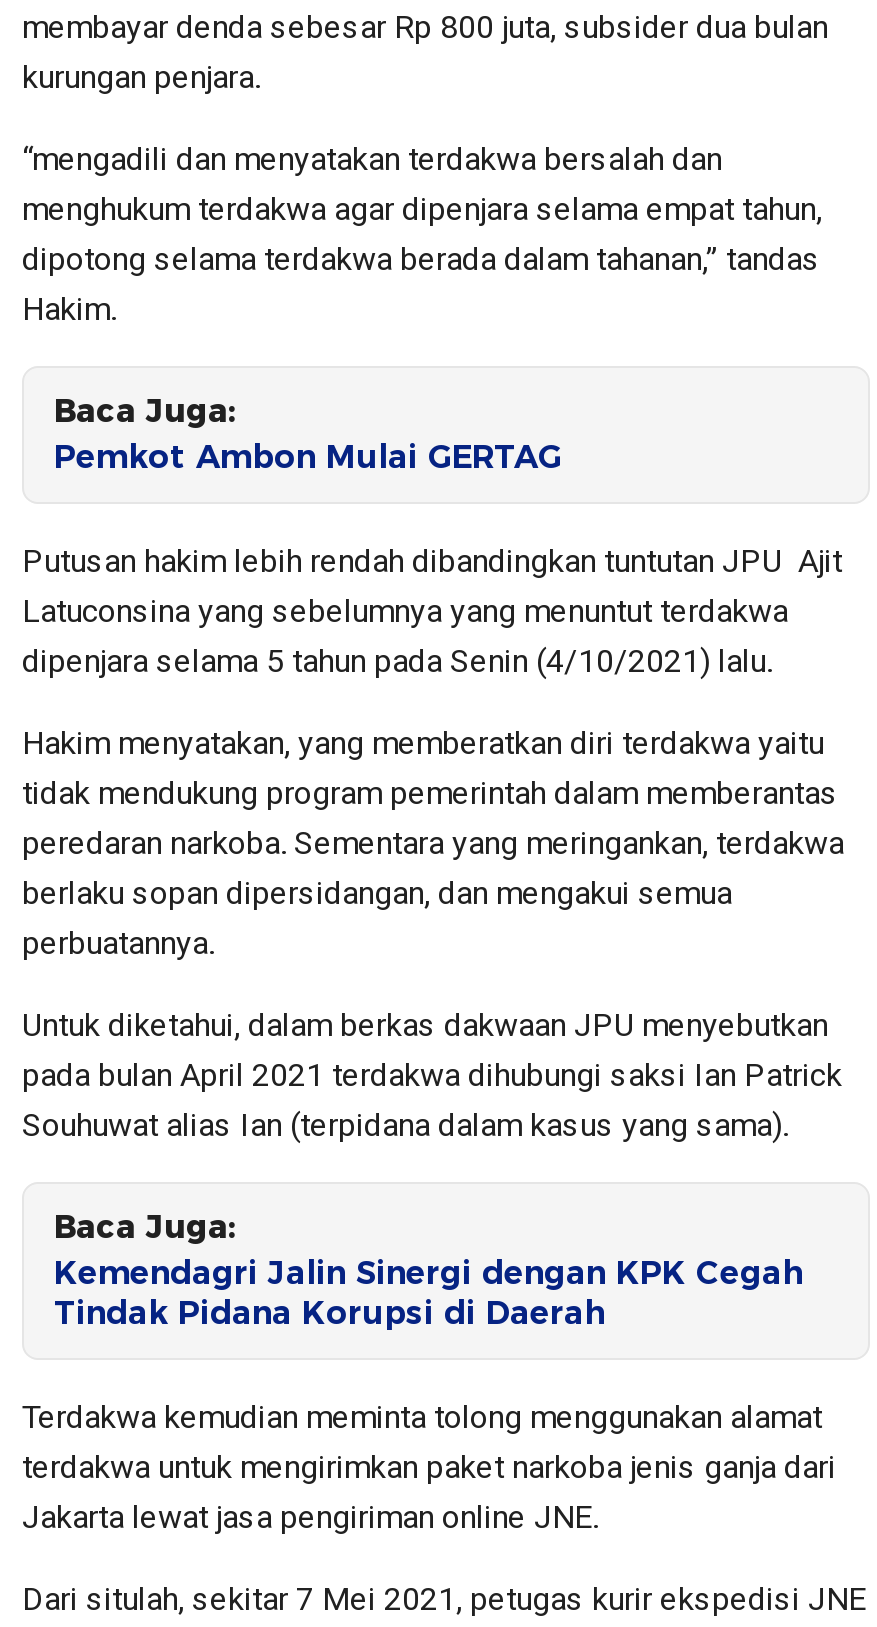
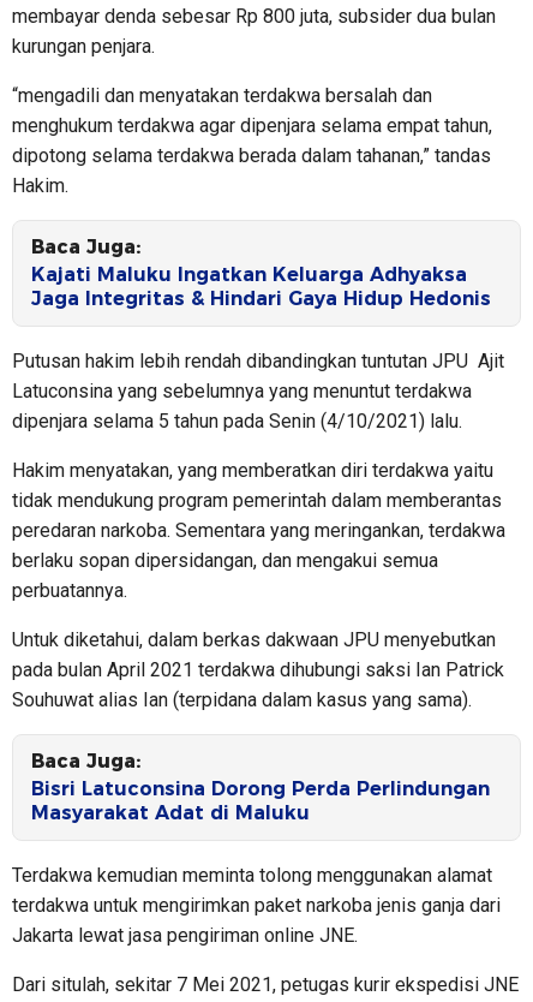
[54,438,562,476] Pemkot Ambon Mulai GERTAG -> [31,263,491,310] Kajati Maluku Ingatkan Keluarga Adhyaksa | Jaga Integritas & Hindari Gaya Hidup Hedonis
[54,1254,802,1332] Kemendagri Jalin Sinergi dengan KPK Cegah | Tindak Pidana Korupsi di Daerah -> [31,777,490,824] Bisri Latuconsina Dorong Perda Perlindungan | Masyarakat Adat di Maluku

